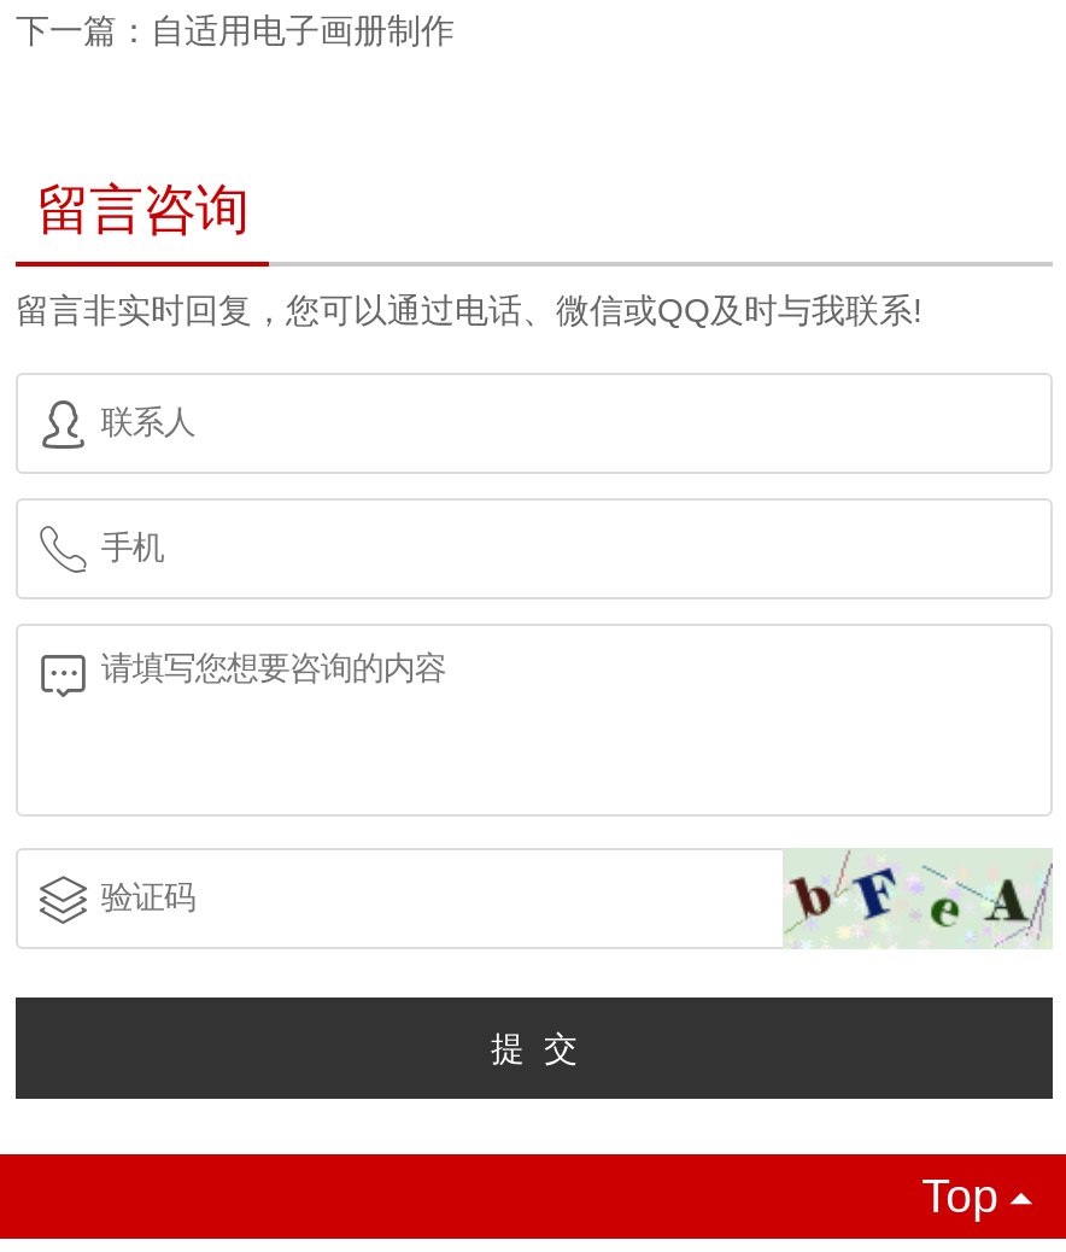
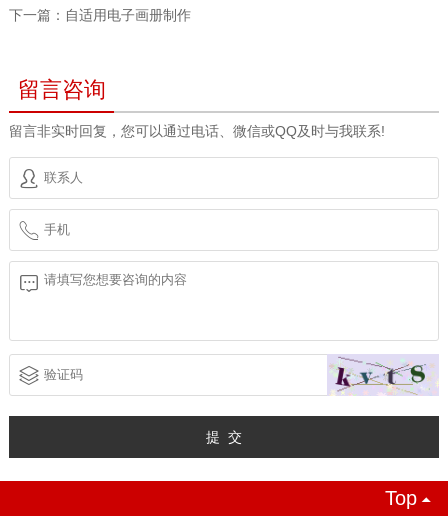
[785,850,1053,940] [image] -> [329,356,438,392] [image]

